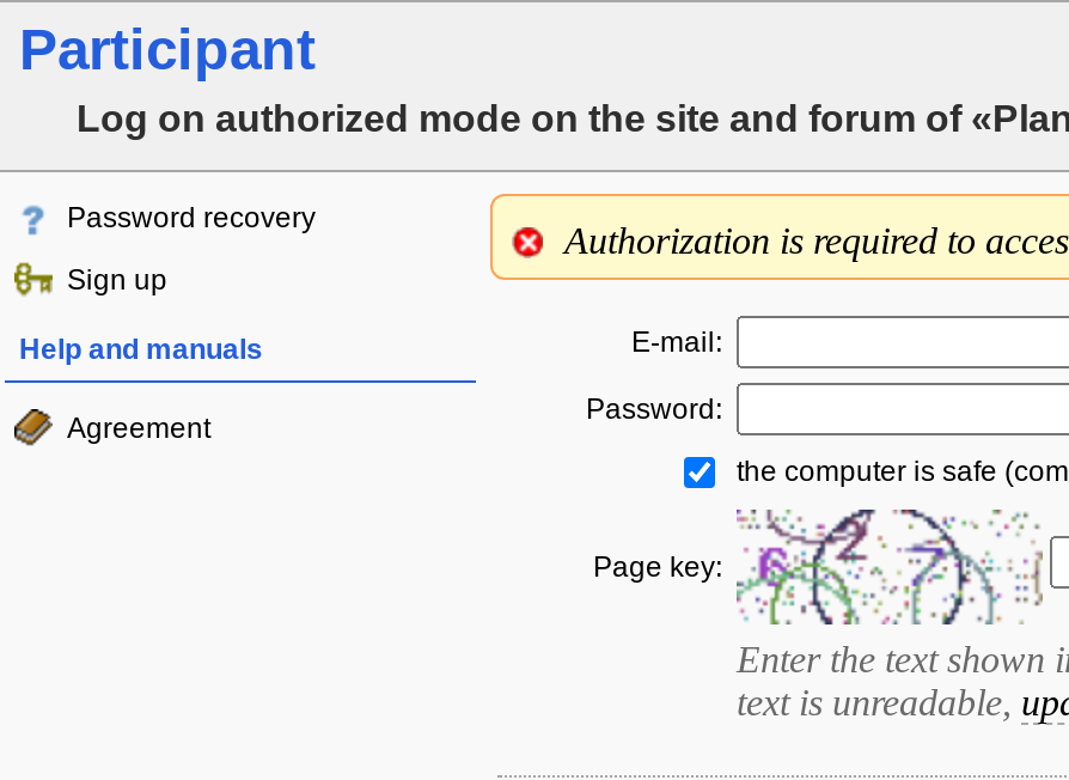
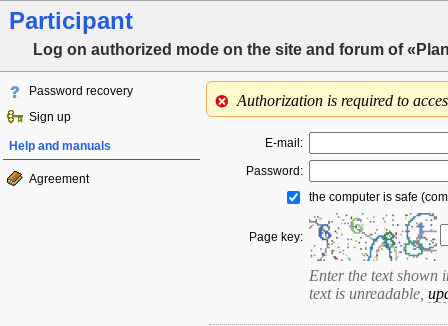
[734,507,1043,627] [image] -> [308,212,438,262] [image]

